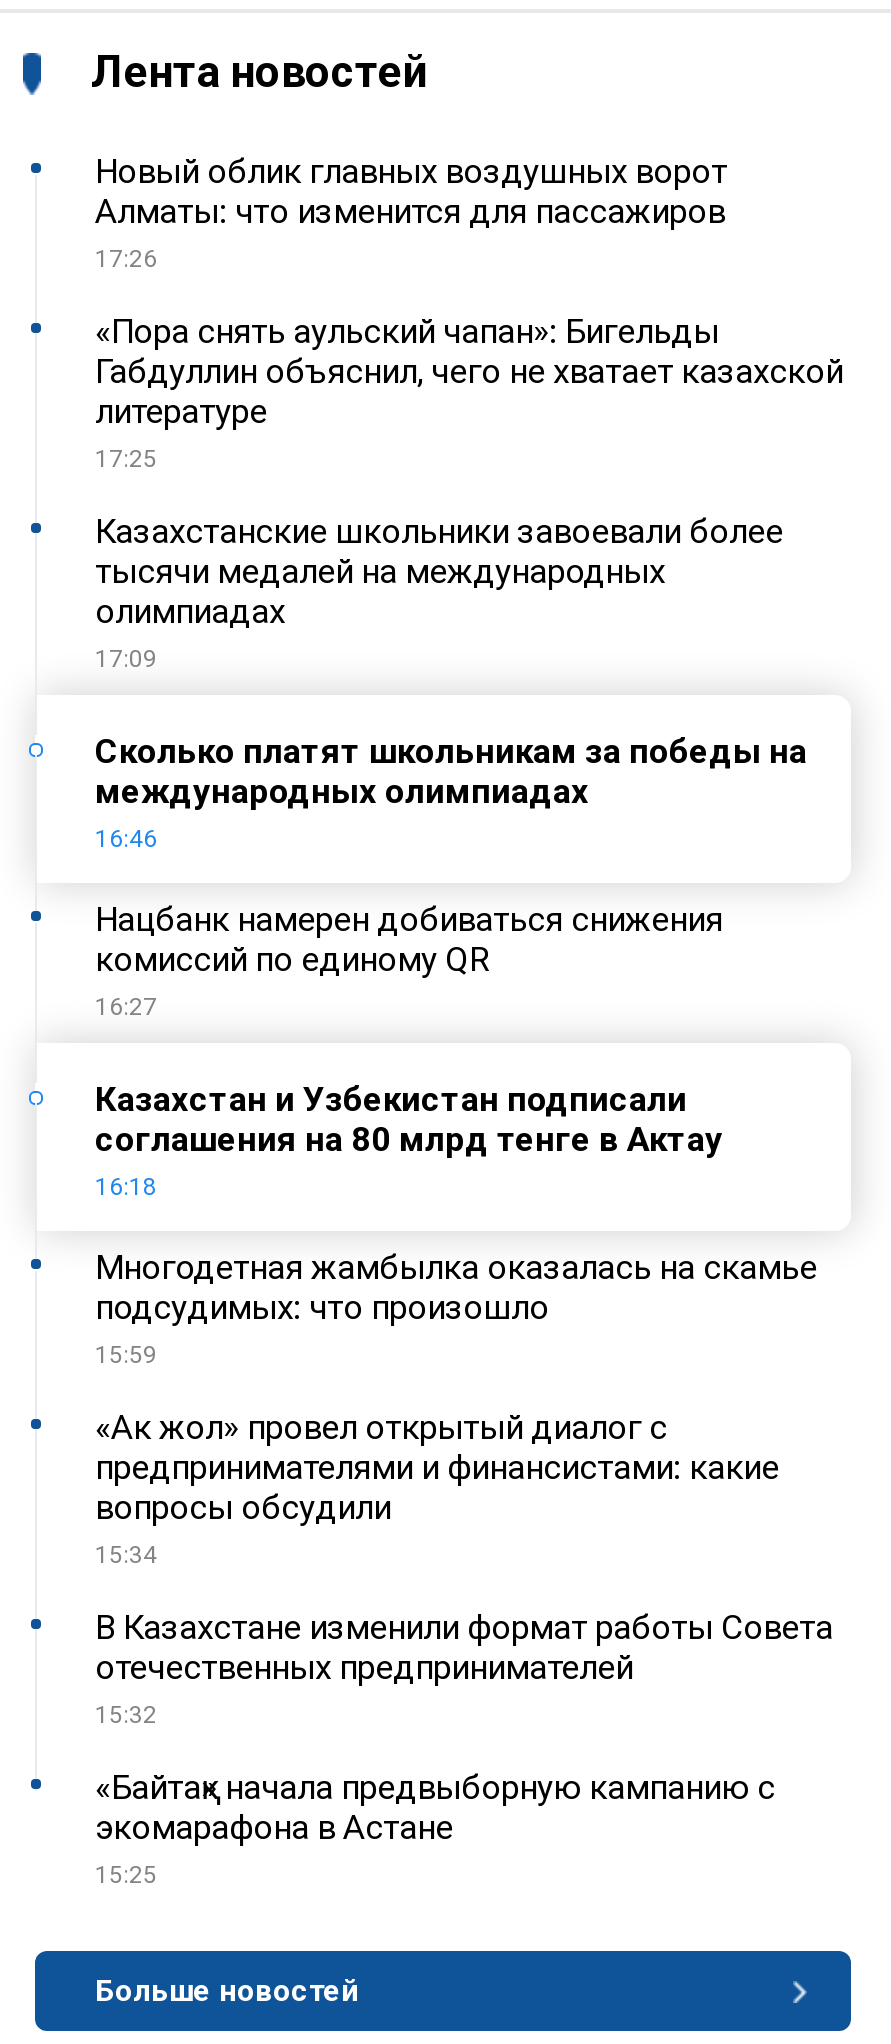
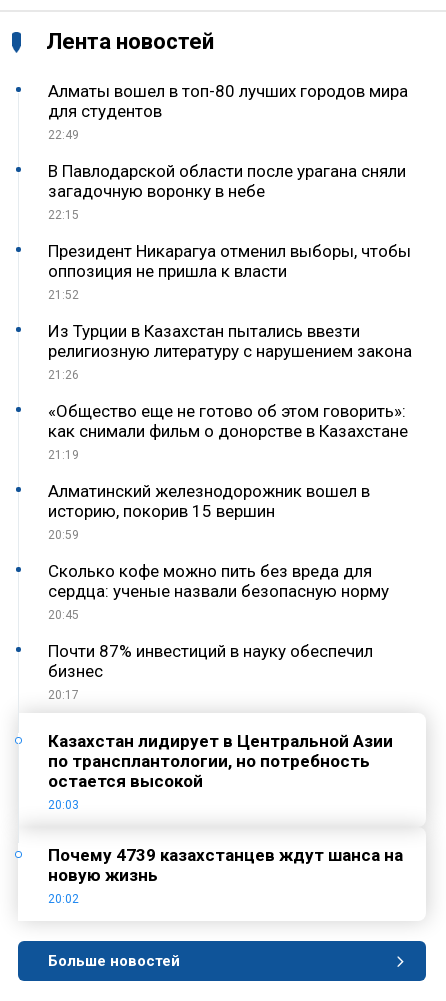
[95,150,727,272] Новый облик главных воздушных ворот | Алматы: что изменится для пассажиров | 17:26 -> [48,81,408,142] Алматы вошел в топ-80 лучших городов мира | для студентов | 22:49
[95,310,843,472] «Пора снять аульский чапан»: Бигельды | Габдуллин объяснил, чего не хватает казахской | литературе | 17:25 -> [48,161,406,222] В Павлодарской области после урагана сняли | загадочную воронку в небе | 22:15
[95,510,783,672] Казахстанские школьники завоевали более | тысячи медалей на международных | олимпиадах | 17:09 -> [48,241,411,302] Президент Никарагуа отменил выборы, чтобы | оппозиция не пришла к власти | 21:52
[95,730,807,852] Сколько платят школьникам за победы на | международных олимпиадах | 16:46 -> [48,321,412,382] Из Турции в Казахстан пытались ввезти | религиозную литературу с нарушением закона | 21:26
[95,898,723,1020] Нацбанк намерен добиваться снижения | комиссий по единому QR | 16:27 -> [48,401,408,462] «Общество еще не готово об этом говорить»: | как снимали фильм о донорстве в Казахстане | 21:19
[95,1078,723,1200] Казахстан и Узбекистан подписали | соглашения на 80 млрд тенге в Актау | 16:18 -> [48,481,370,542] Алматинский железнодорожник вошел в | историю, покорив 15 вершин | 20:59
[95,1246,817,1368] Многодетная жамбылка оказалась на скамье | подсудимых: что произошло | 15:59 -> [48,561,389,622] Сколько кофе можно пить без вреда для | сердца: ученые назвали безопасную норму | 20:45
[95,1406,779,1568] «Ак жол» провел открытый диалог с | предпринимателями и финансистами: какие | вопросы обсудили | 15:34 -> [48,641,373,702] Почти 87% инвестиций в науку обеспечил | бизнес | 20:17
[95,1606,833,1728] В Казахстане изменили формат работы Совета | отечественных предпринимателей | 15:32 -> [48,731,393,812] Казахстан лидирует в Центральной Азии | по трансплантологии, но потребность | остается высокой | 20:03
[95,1766,775,1888] «Байтақ» начала предвыборную кампанию с | экомарафона в Астане | 15:25 -> [48,845,403,906] Почему 4739 казахстанцев ждут шанса на | новую жизнь | 20:02

